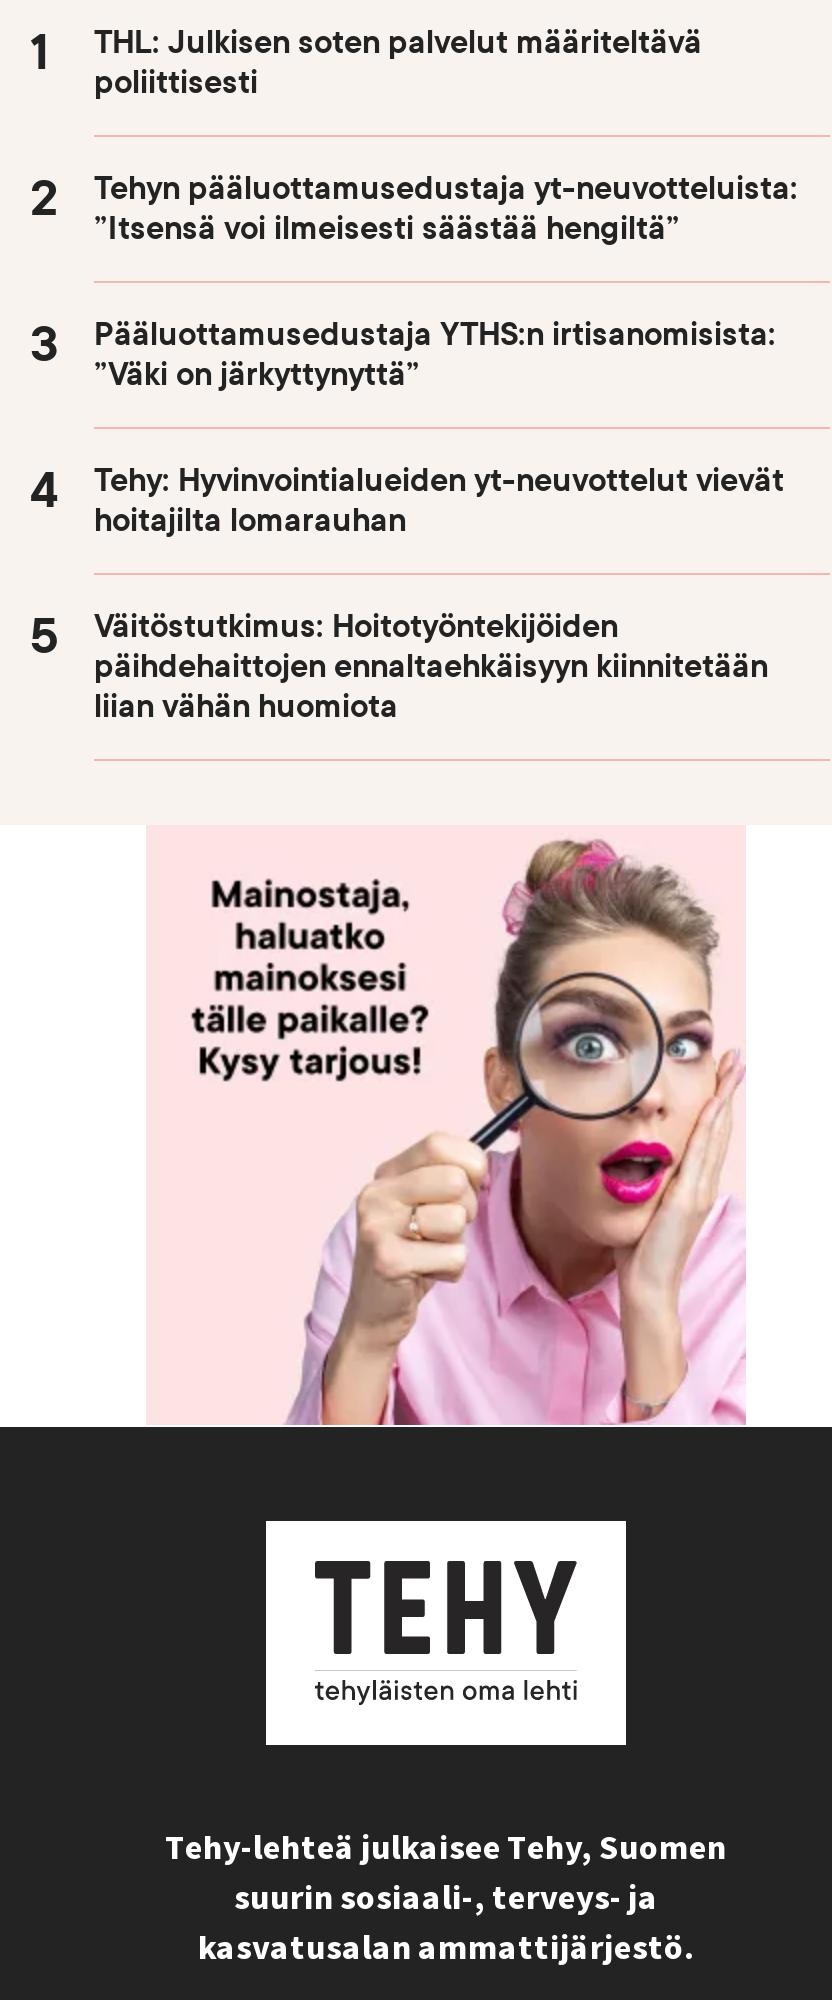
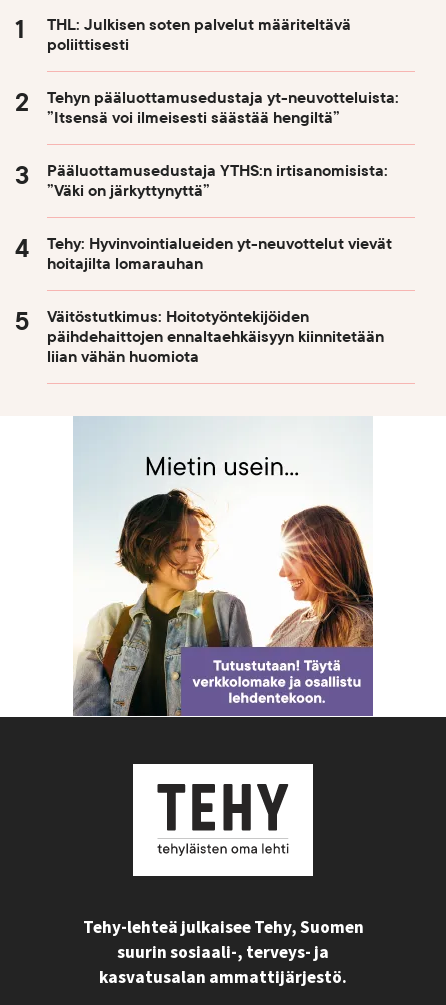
[146,827,746,1427] [image] -> [72,416,374,717] [image]

